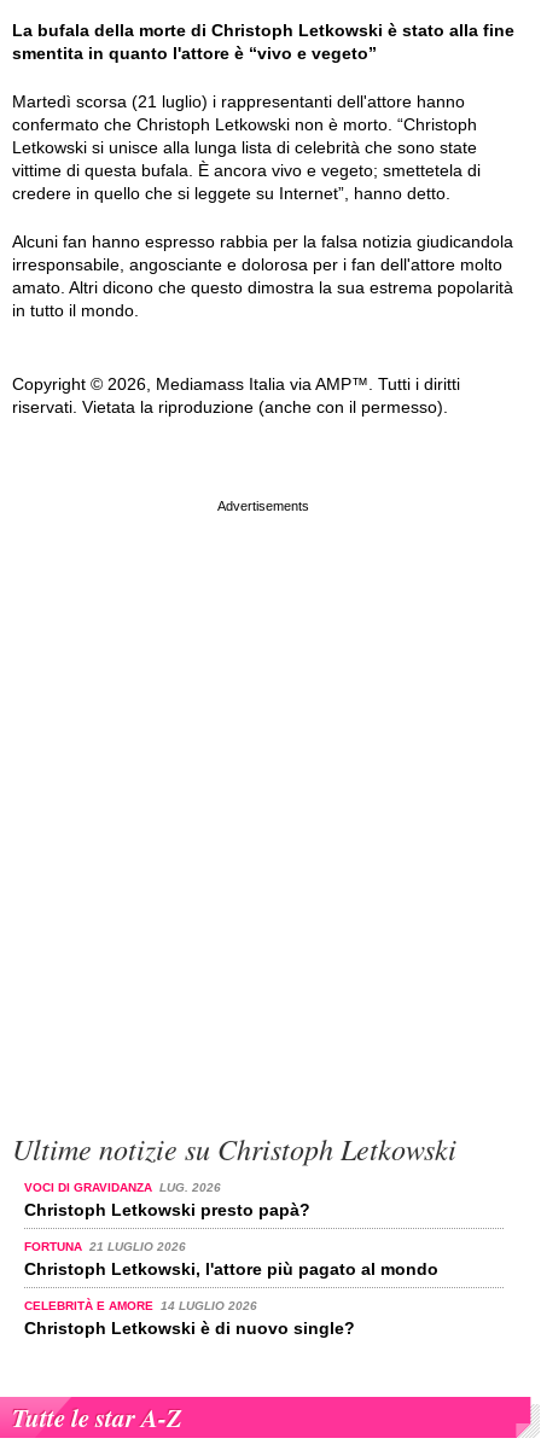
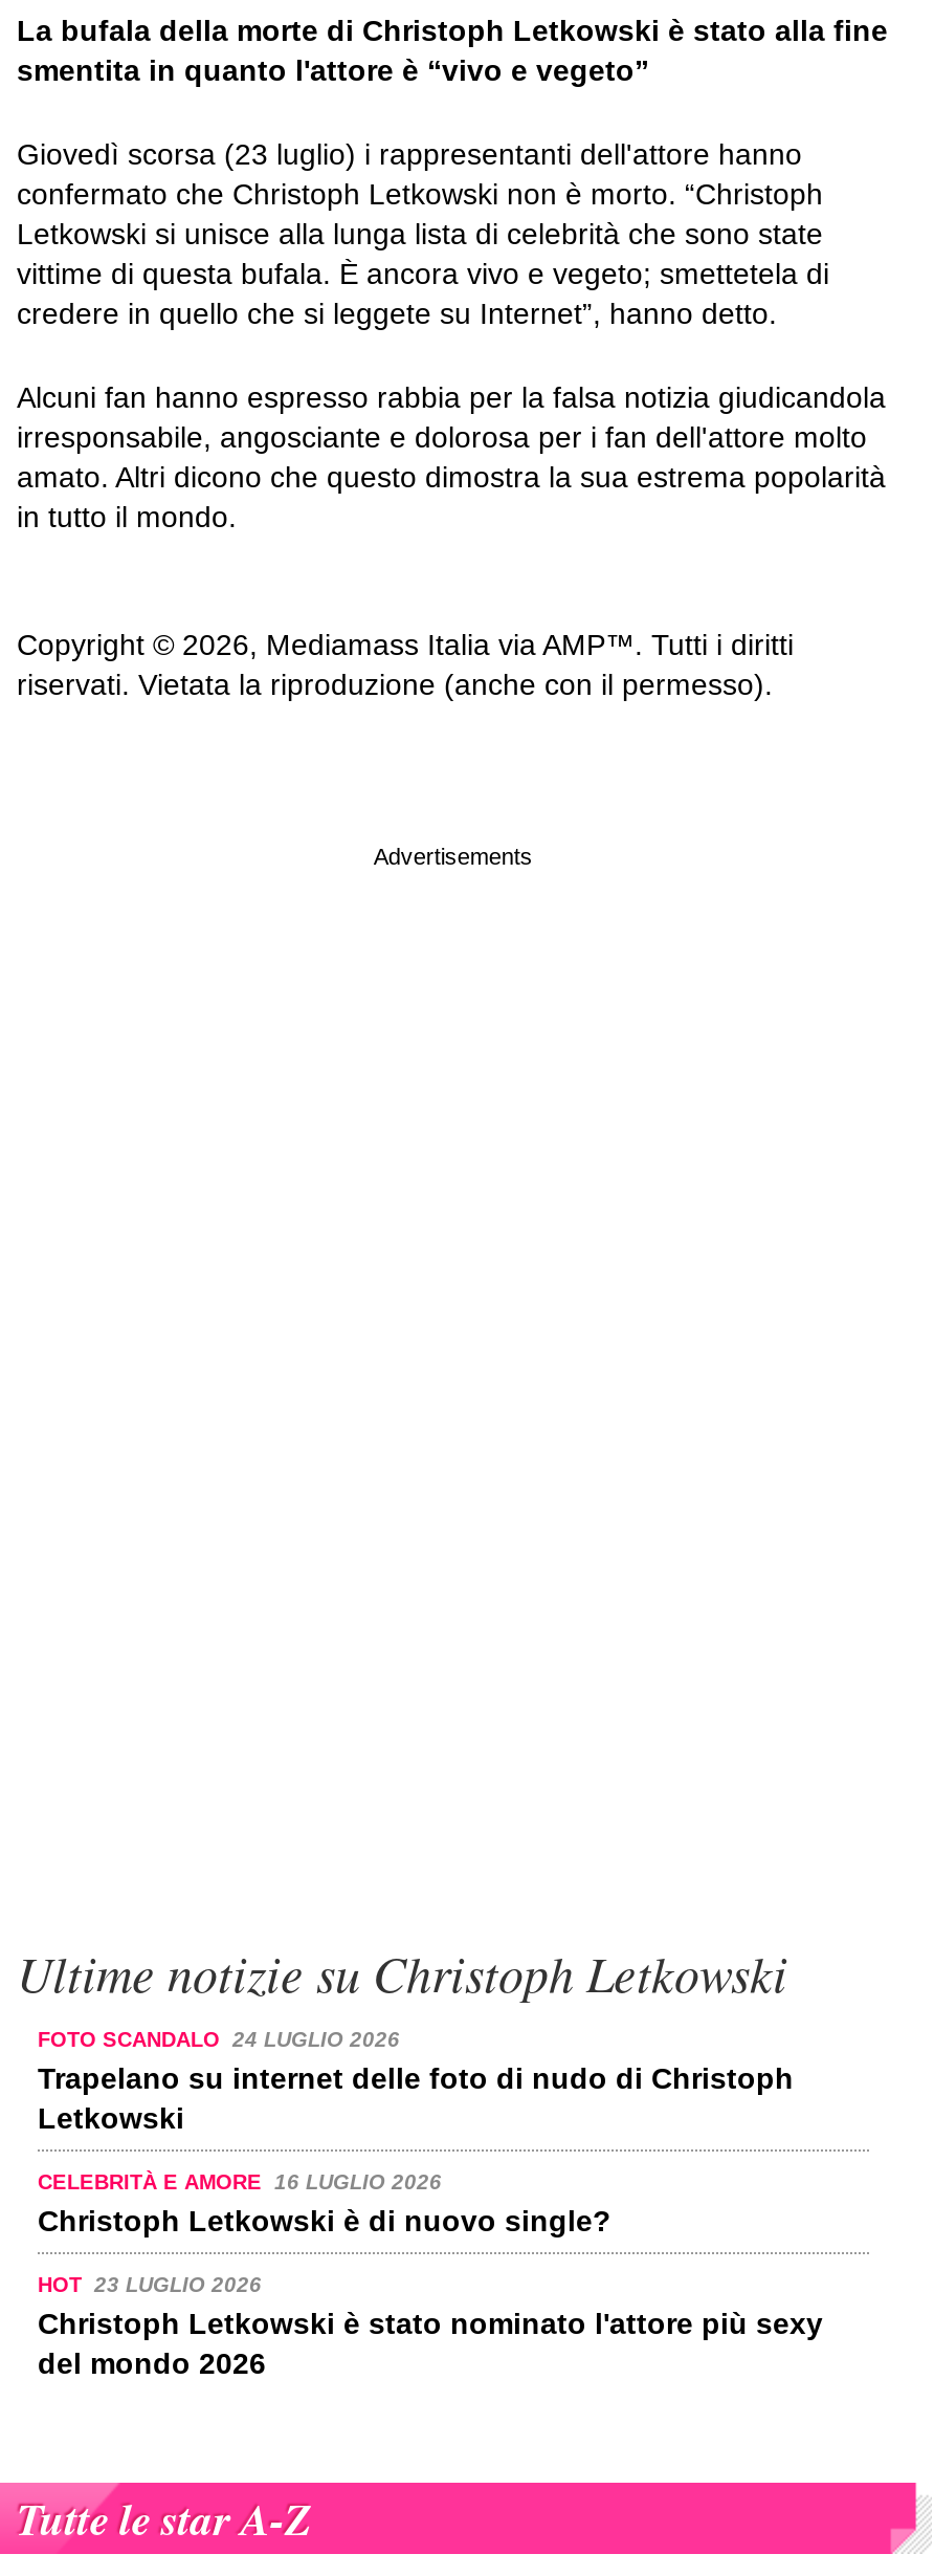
[12,91,465,111] Martedì scorsa (21 luglio) i rappresentanti dell'attore hanno -> [17,136,802,170] Giovedì scorsa (23 luglio) i rappresentanti dell'attore hanno
[24,1180,438,1312] VOCI DI GRAVIDANZA LUG. 2026 | Christoph Letkowski presto papà? | FORTUNA 21 LUGLIO 2026 | Christoph Letkowski, l'attore più pagato al mondo | CELEBRITÀ E AMORE 14 LUGLIO 2026 -> [38,2027,794,2193] FOTO SCANDALO 24 LUGLIO 2026 | Trapelano su internet delle foto di nudo di Christoph | Letkowski | CELEBRITÀ E AMORE 16 LUGLIO 2026
moved [24,1318,355,1337] -> [38,2203,611,2237]: Christoph Letkowski è di nuovo single?
none -> [38,2272,823,2379] HOT 23 LUGLIO 2026 | Christoph Letkowski è stato nominato l'attore più sexy | del mondo 2026

